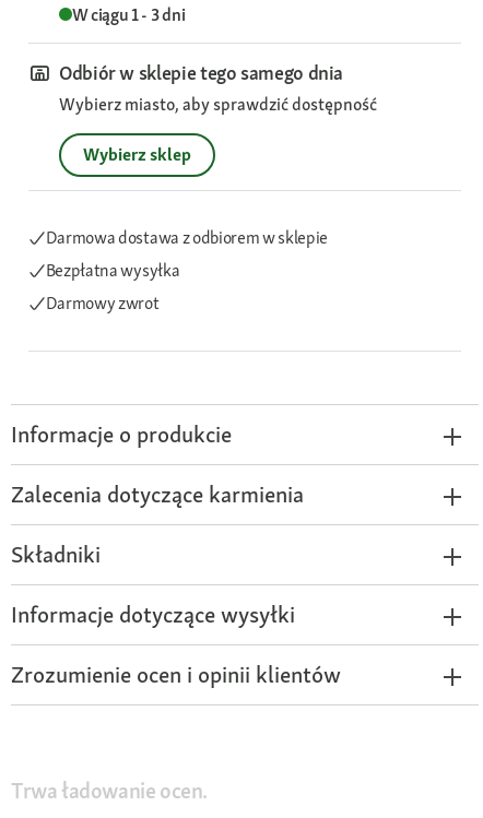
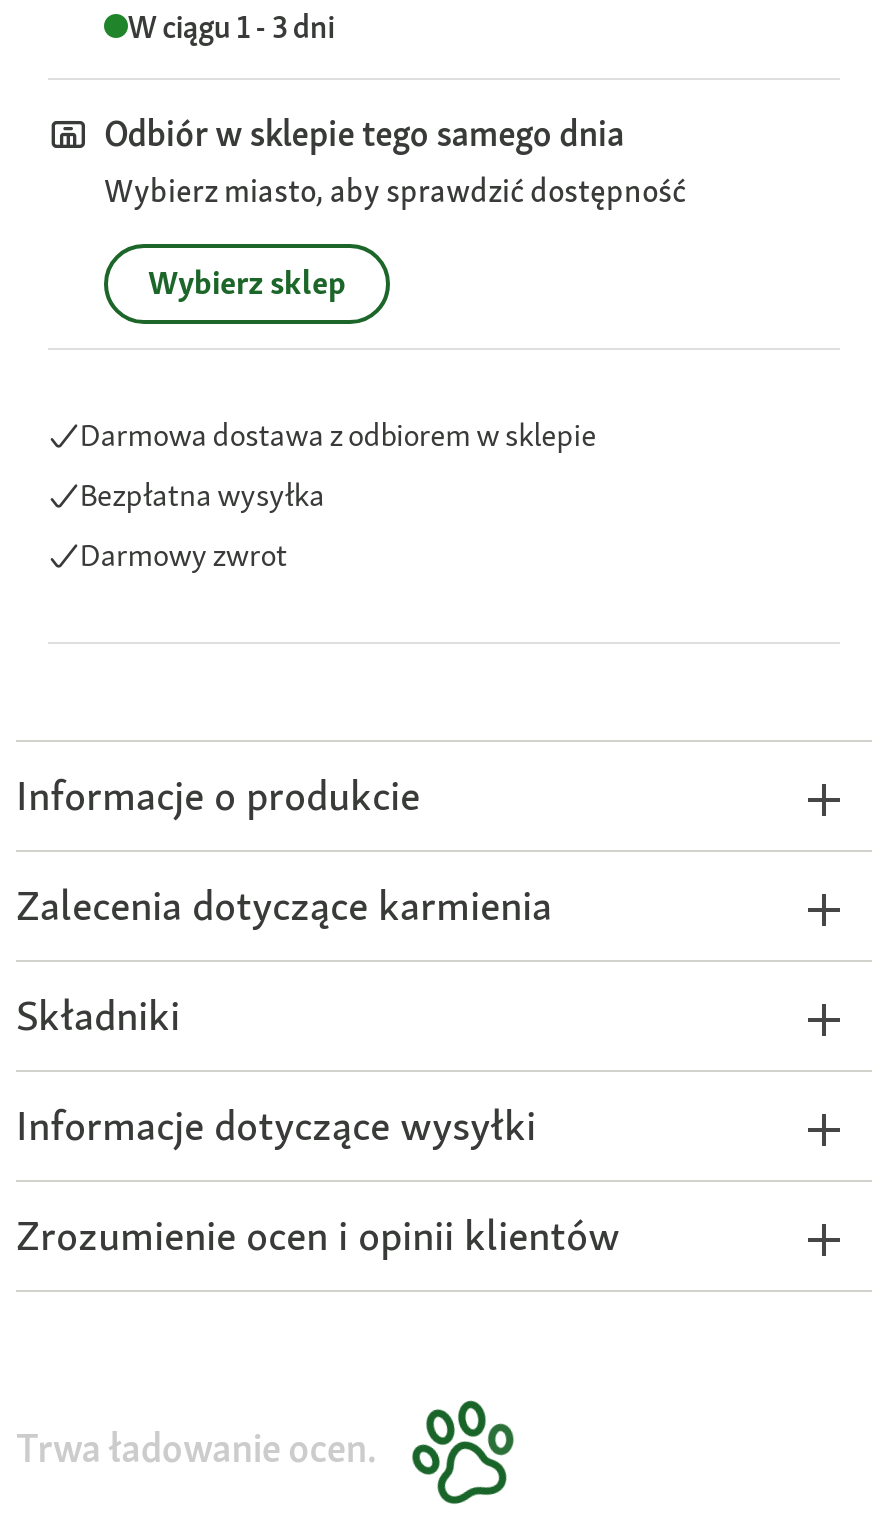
none -> [410,1398,516,1506] [image]

